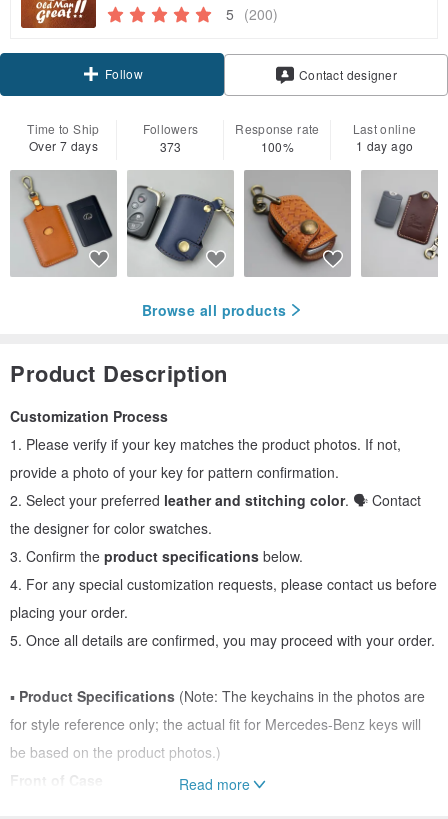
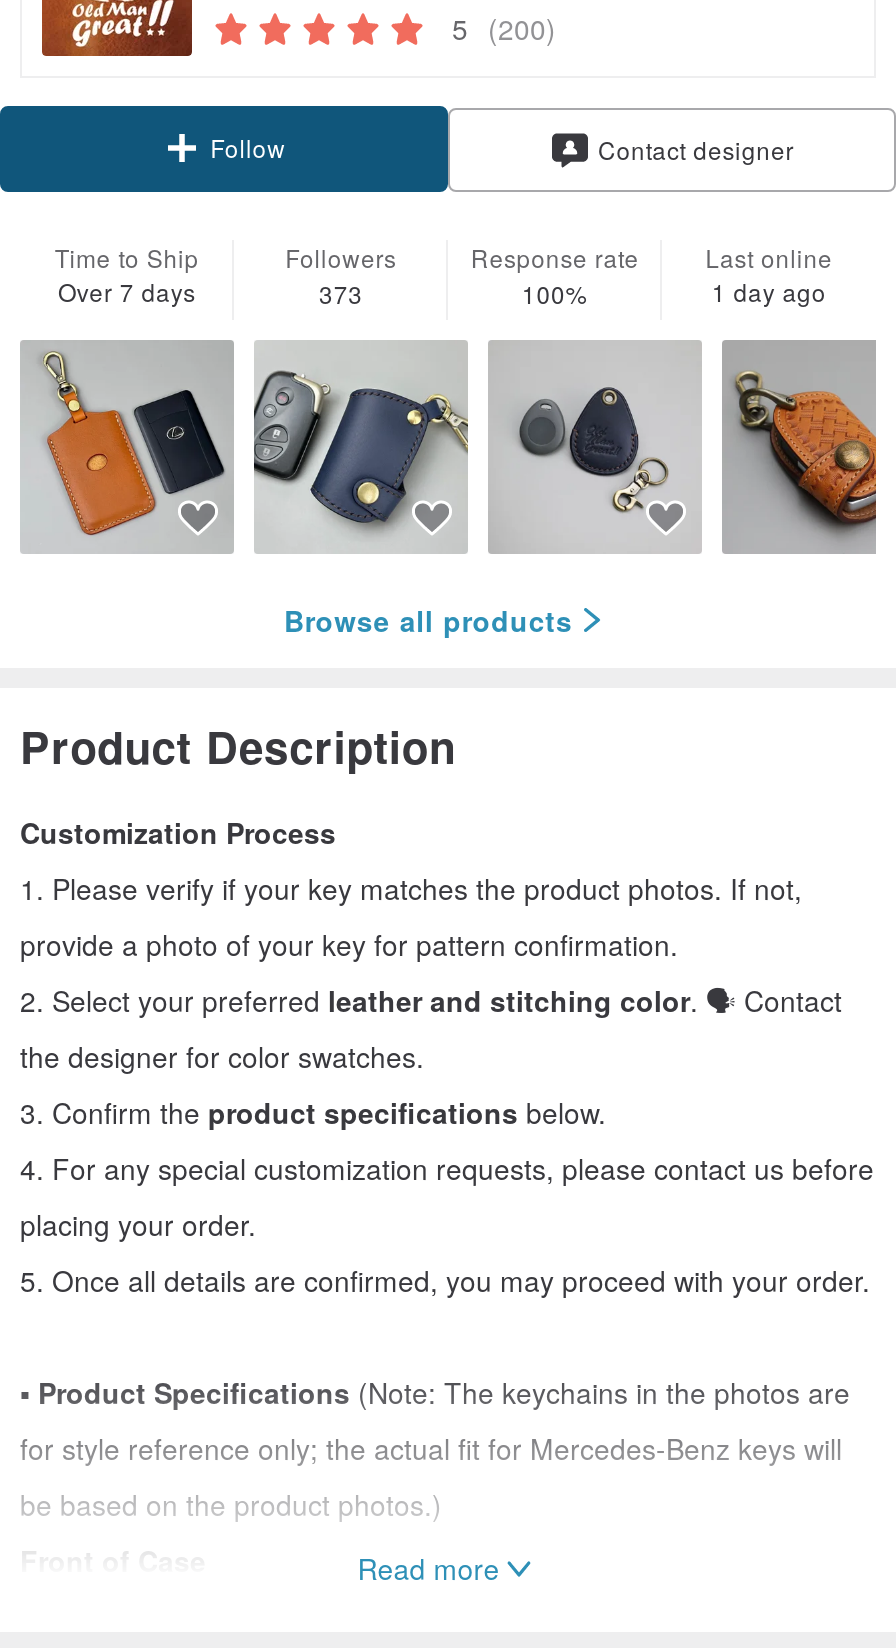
[246,184,340,275] [image] -> [494,368,678,548] [image]
[364,185,438,274] [image] -> [726,368,878,550] [image]

